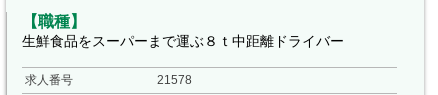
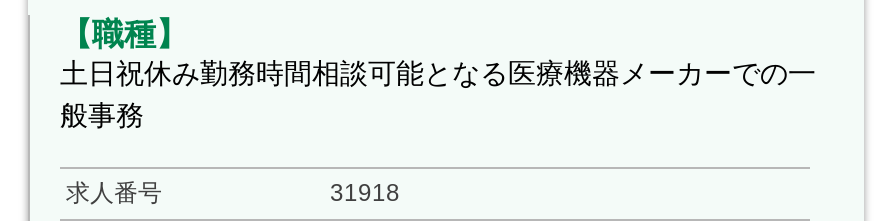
[22,33,344,49] 生鮮食品をスーパーまで運ぶ８ｔ中距離ドライバー -> [60,56,816,130] 土日祝休み勤務時間相談可能となる医療機器メーカーでの一 | 般事務
[157,73,192,87] 21578 -> [330,178,400,206] 31918

